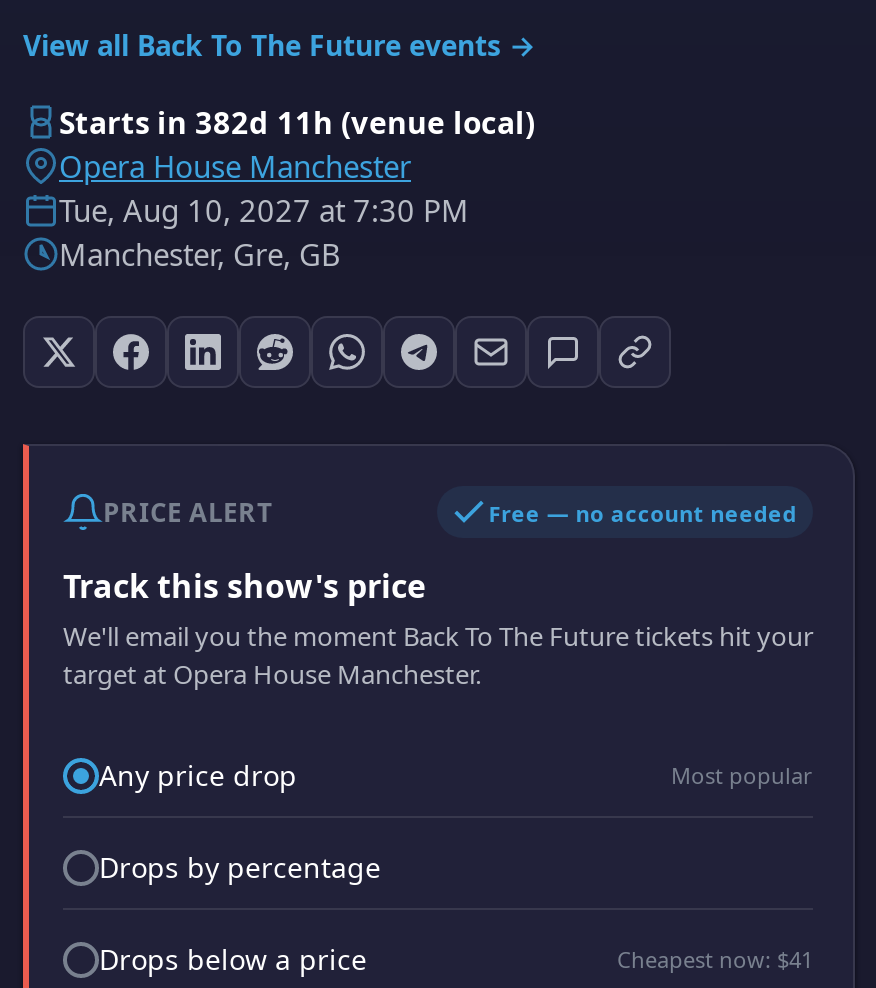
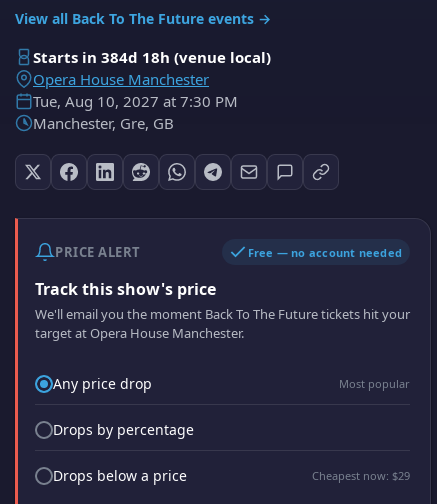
[59,102,535,142] Starts in 382d 11h (venue local) -> [33,47,271,67] Starts in 384d 18h (venue local)
[617,943,813,973] Cheapest now: $41 -> [312,467,410,482] Cheapest now: $29

